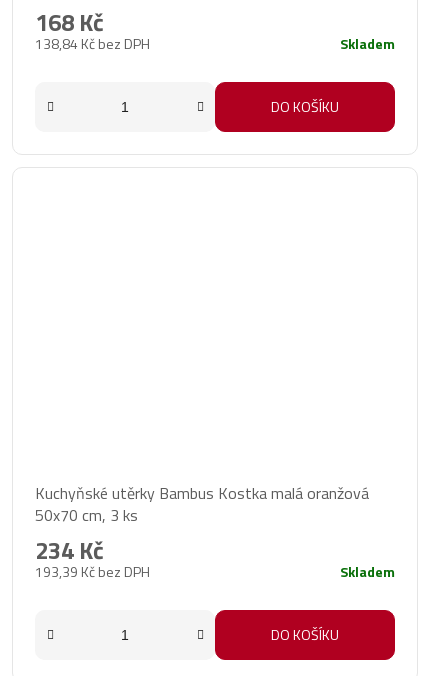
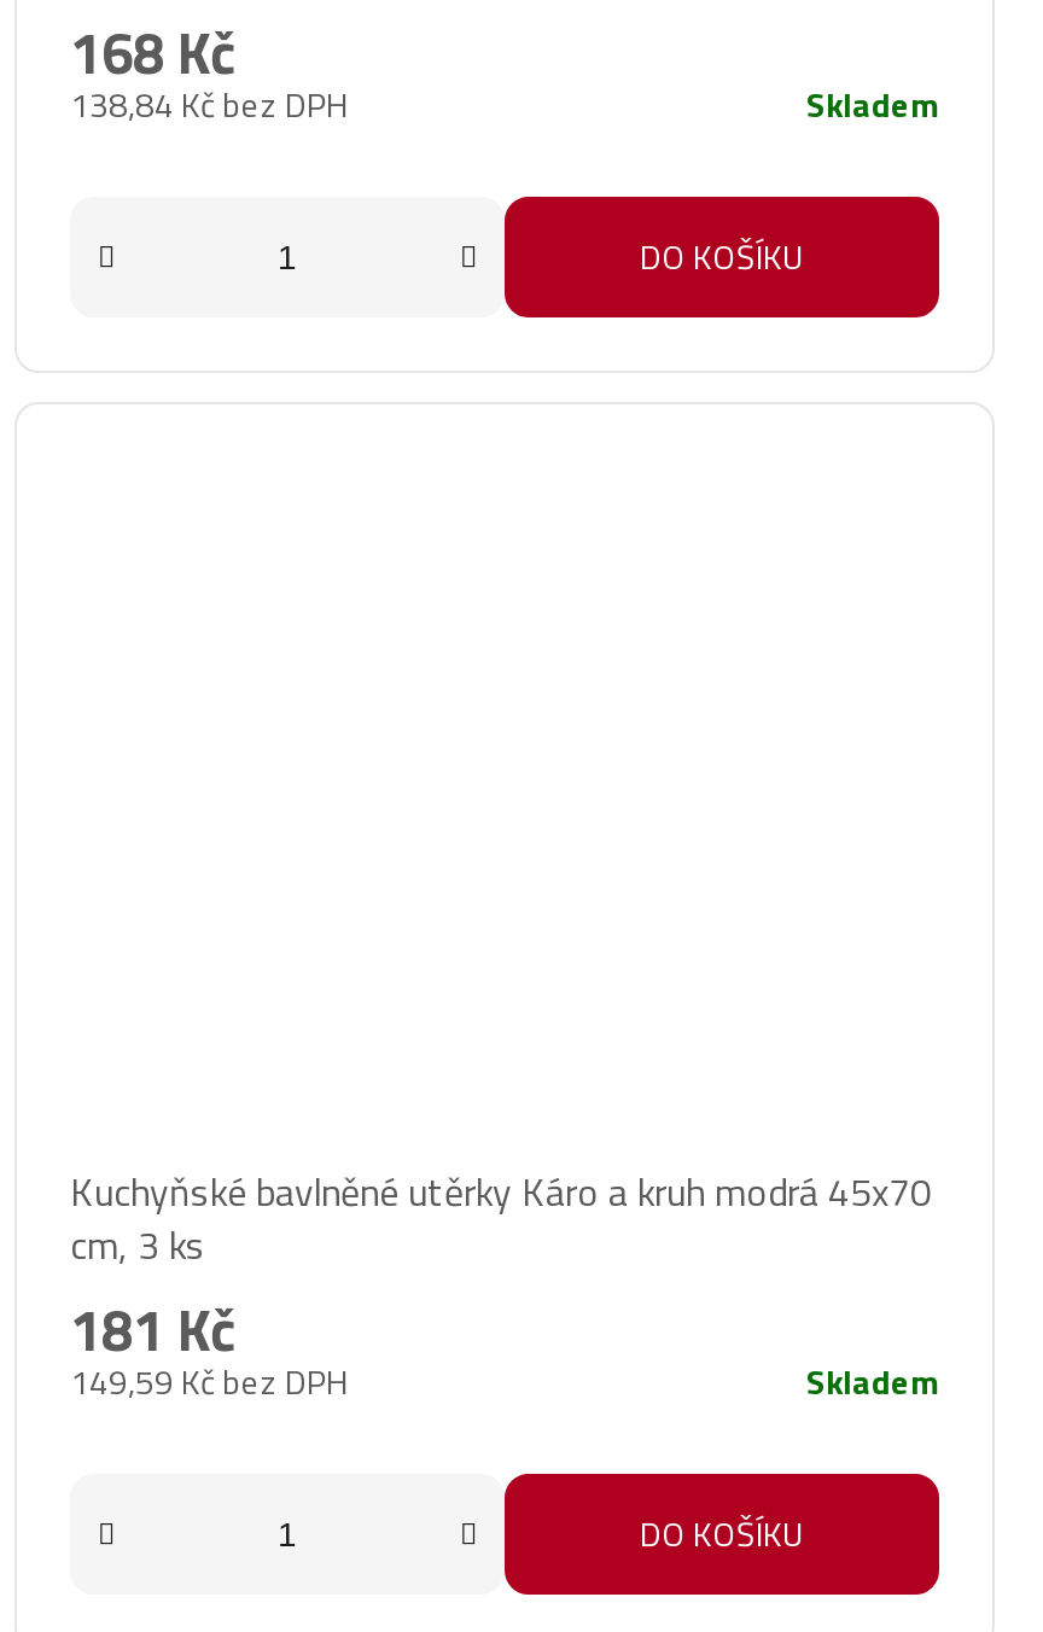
[35,481,369,527] Kuchyňské utěrky Bambus Kostka malá oranžová | 50x70 cm, 3 ks -> [70,1162,932,1273] Kuchyňské bavlněné utěrky Káro a kruh modrá 45x70 | cm, 3 ks
[35,532,104,568] 234 Kč -> [70,1285,237,1372] 181 Kč
[35,561,150,582] 193,39 Kč bez DPH -> [70,1355,348,1406] 149,59 Kč bez DPH

